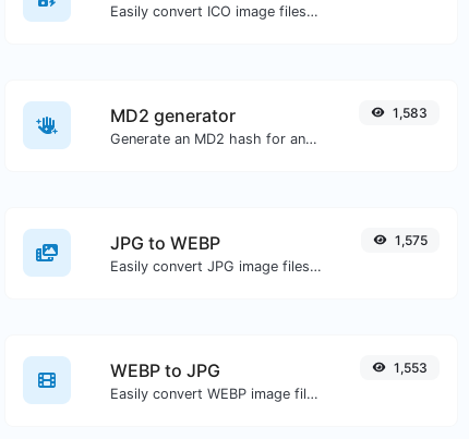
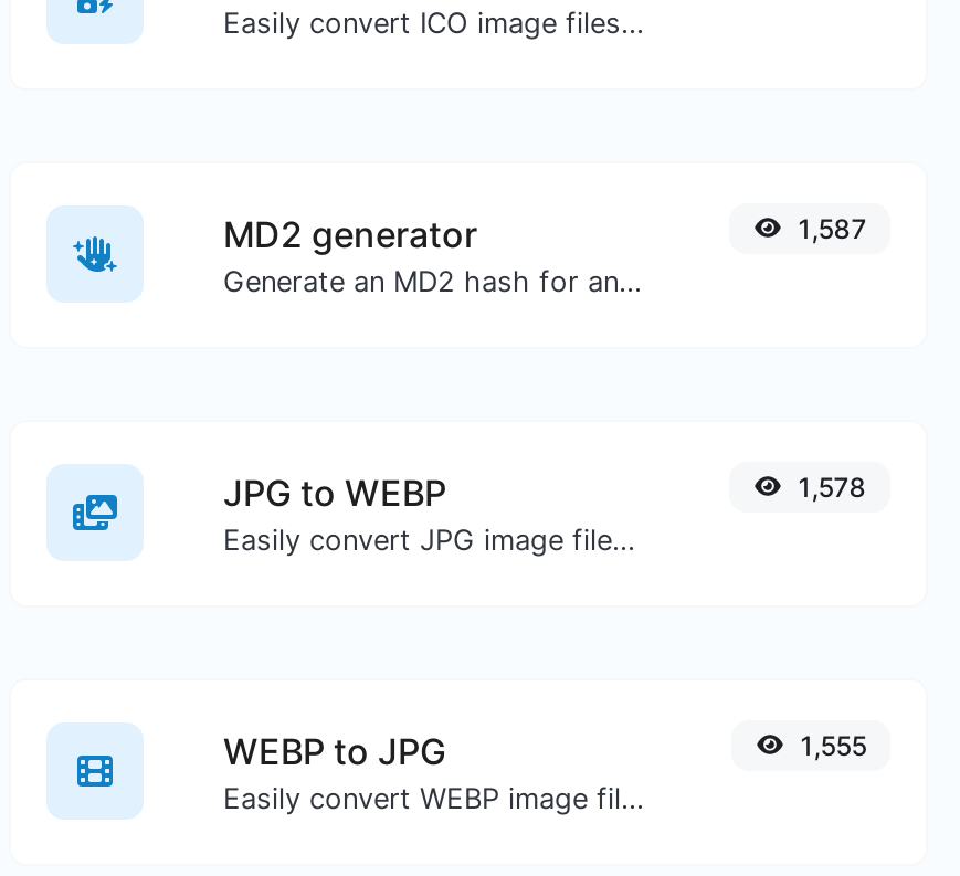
[390,104,428,120] 1,583 -> [791,211,867,244] 1,587
[392,232,428,248] 1,575 -> [791,470,867,503] 1,578
[391,359,428,375] 1,553 -> [794,728,867,761] 1,555

